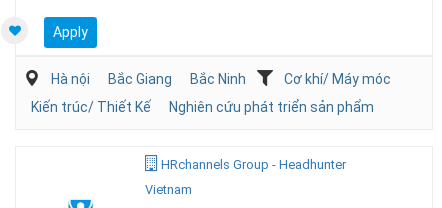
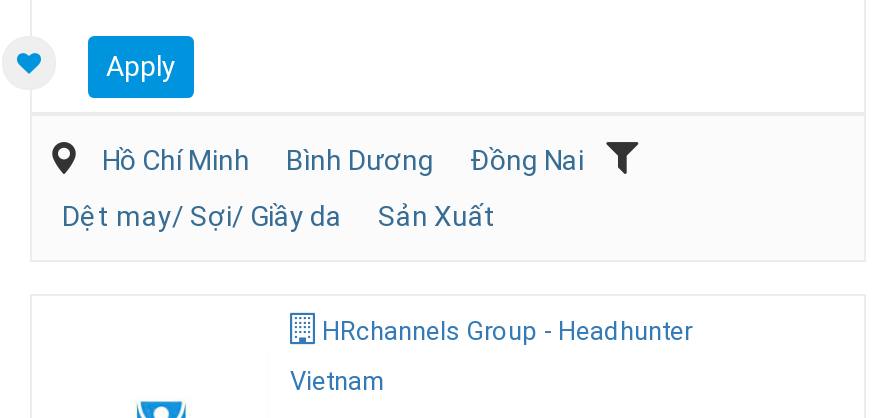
[51,71,391,87] Hà nội | Bắc Giang | Bắc Ninh | Cơ khí/ Máy móc -> [102,144,584,176] Hồ Chí Minh | Bình Dương | Đồng Nai
[31,99,374,115] Kiến trúc/ Thiết Kế | Nghiên cứu phát triển sản phẩm -> [62,200,496,232] Dệt may/ Sợi/ Giầy da | Sản Xuất

